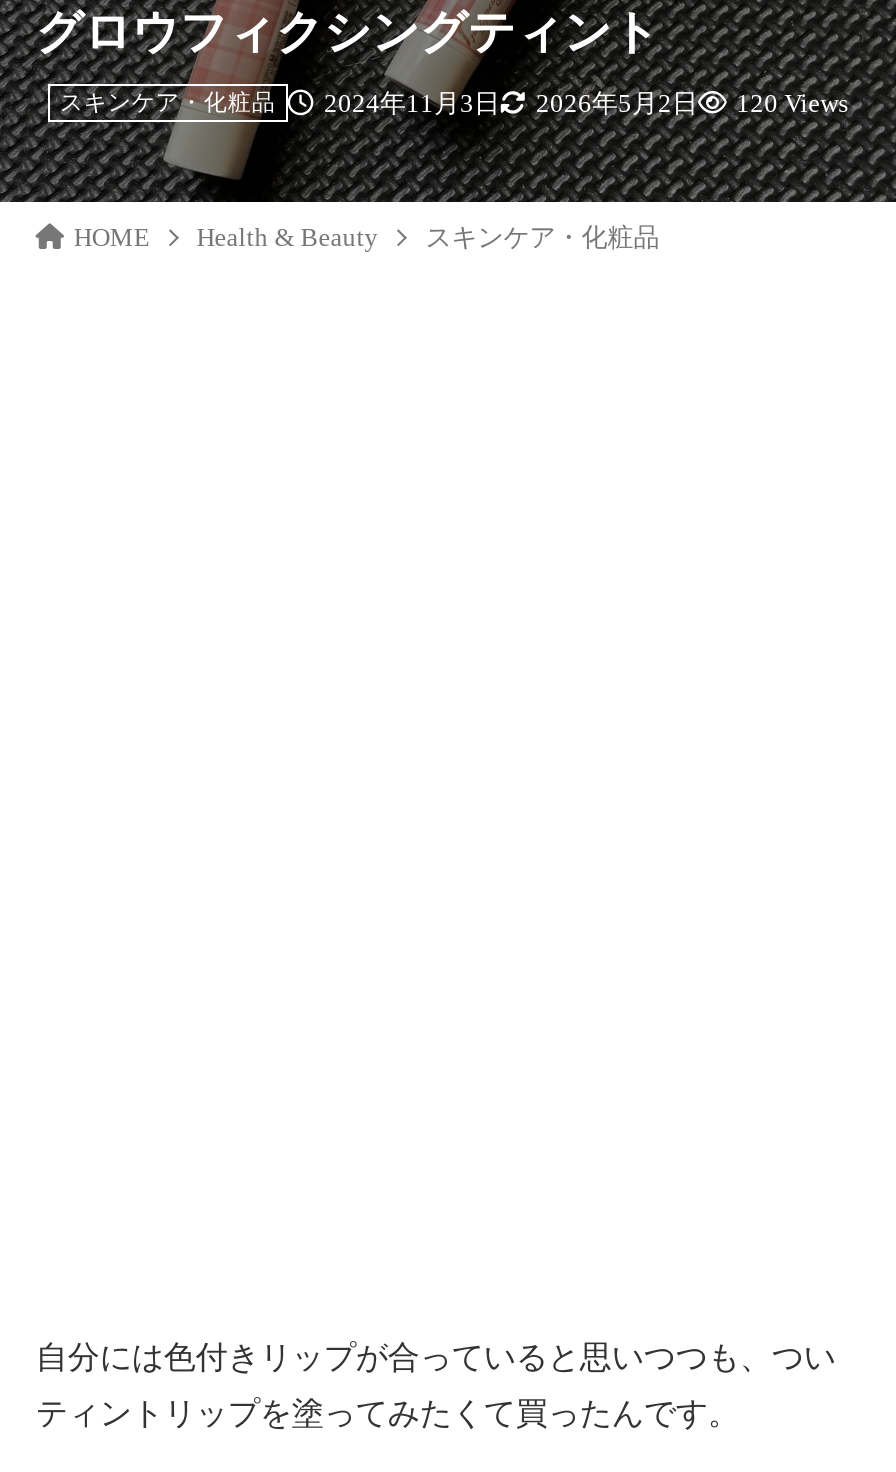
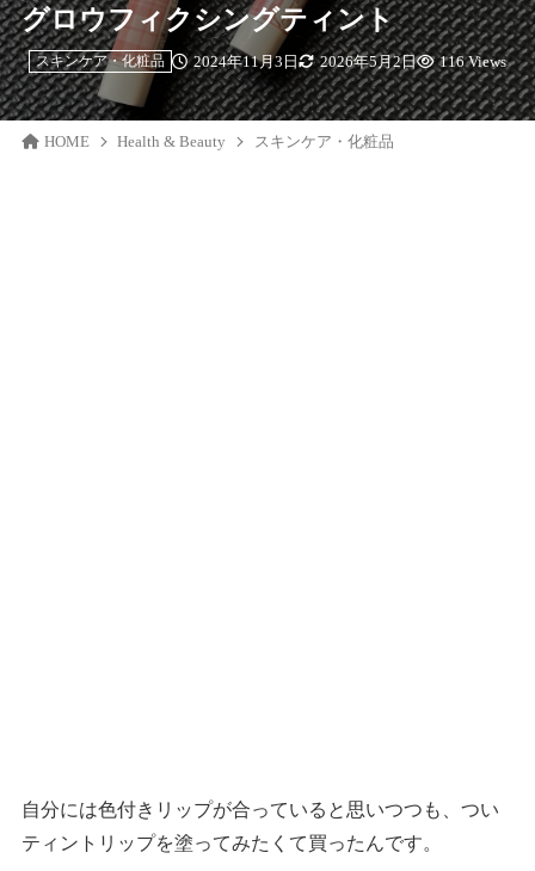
[60,89,848,117] スキンケア・化粧品 2024年11月3日 2026年5月2日 120 Views -> [36,53,507,70] スキンケア・化粧品 2024年11月3日 2026年5月2日 116 Views

